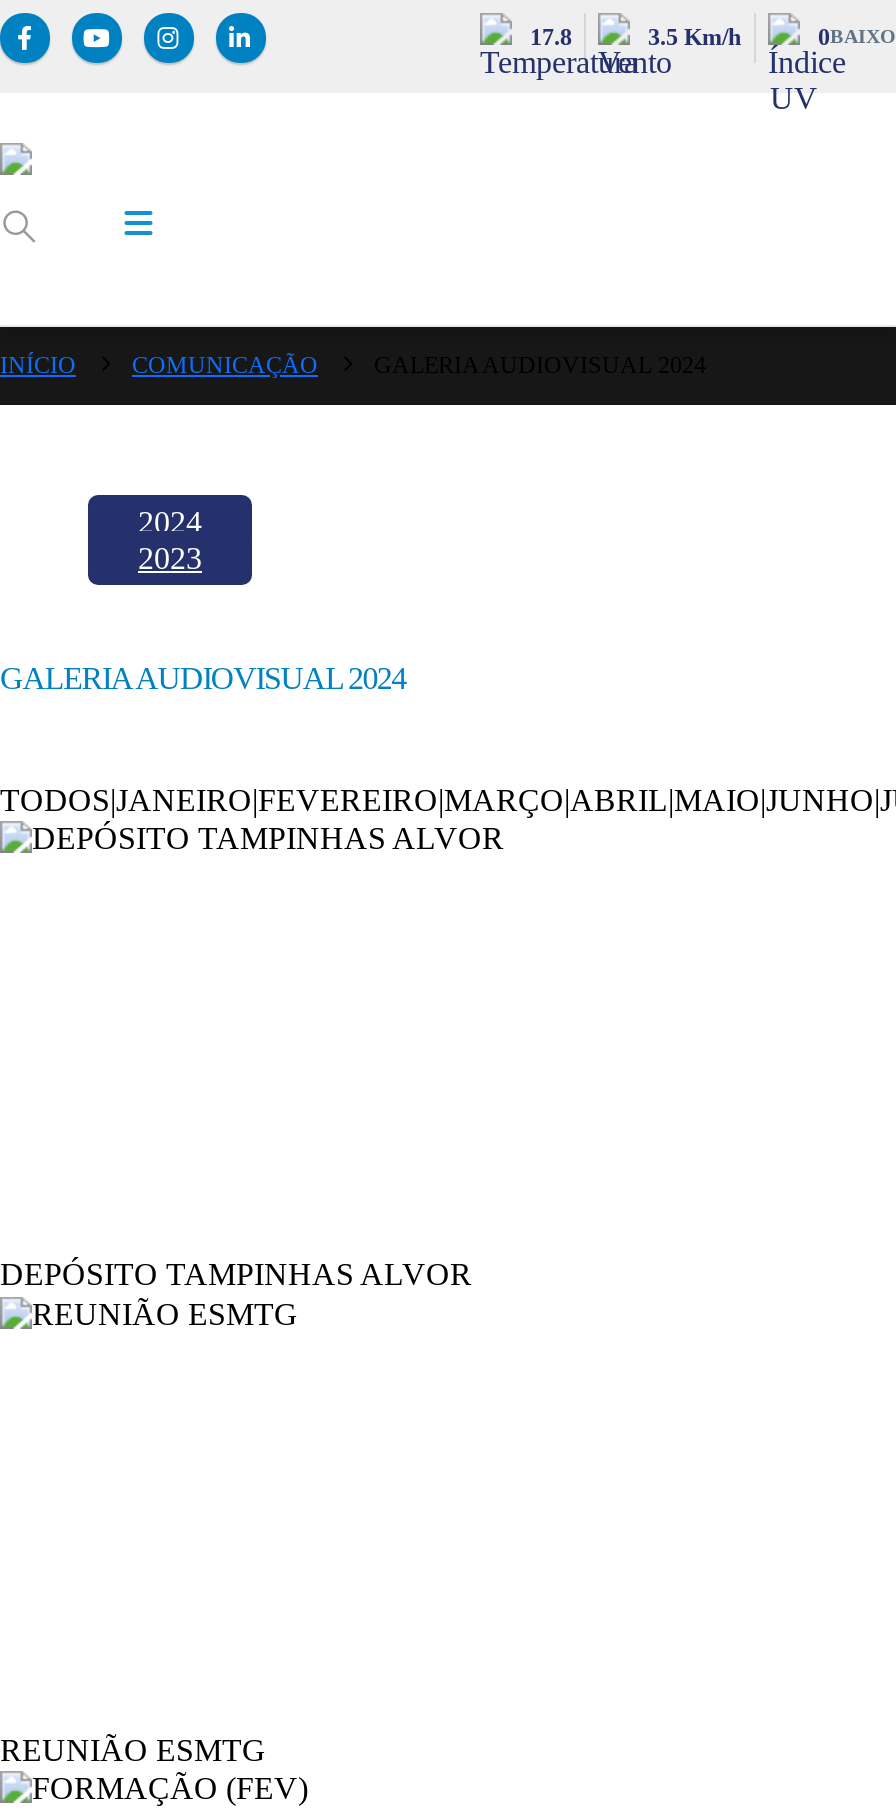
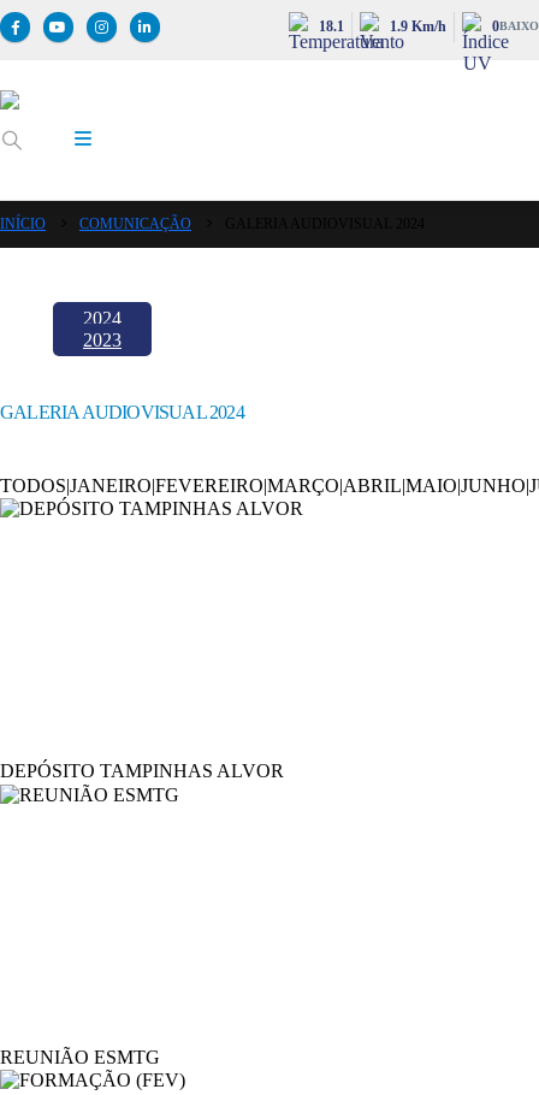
[530,23,572,51] 17.8 -> [319,18,344,35] 18.1
[648,23,742,51] 3.5 Km/h -> [390,18,446,35] 1.9 Km/h

